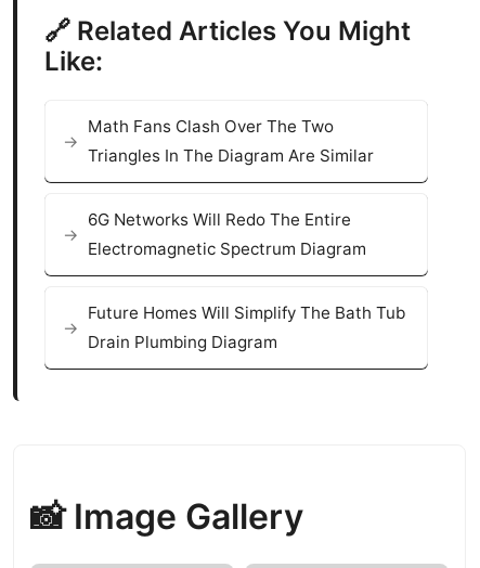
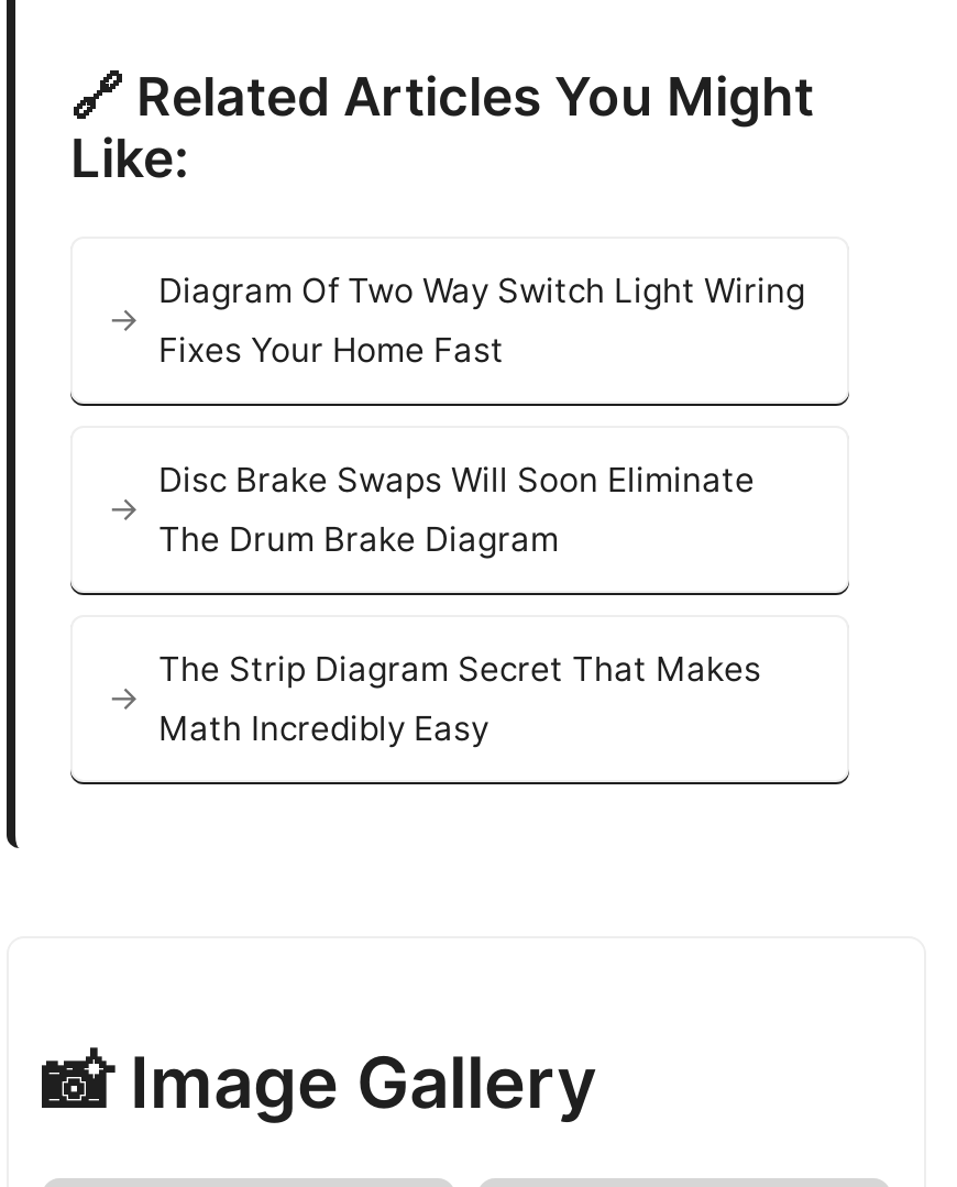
[88,116,374,166] Math Fans Clash Over The Two | Triangles In The Diagram Are Similar -> [158,270,805,371] Diagram Of Two Way Switch Light Wiring | Fixes Your Home Fast
[88,209,366,259] 6G Networks Will Redo The Entire | Electromagnetic Spectrum Diagram -> [158,459,755,560] Disc Brake Swaps Will Soon Eliminate | The Drum Brake Diagram
[88,302,405,352] Future Homes Will Simplify The Bath Tub | Drain Plumbing Diagram -> [158,648,761,749] The Strip Diagram Secret That Makes | Math Incredibly Easy

